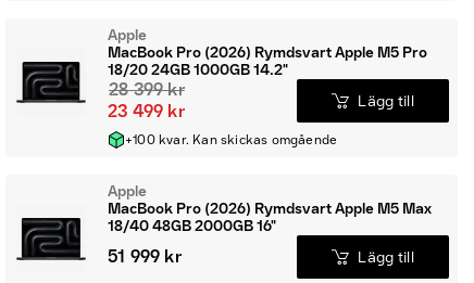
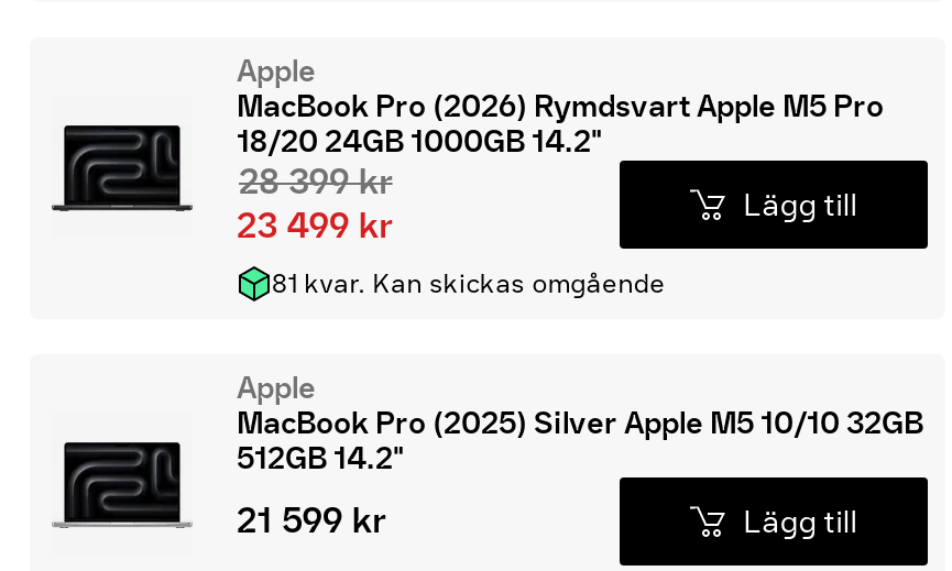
[125,133,337,148] +100 kvar. Kan skickas omgående -> [272,269,665,300] 81 kvar. Kan skickas omgående
[108,200,432,236] MacBook Pro (2026) Rymdsvart Apple M5 Max | 18/40 48GB 2000GB 16" -> [237,406,923,478] MacBook Pro (2025) Silver Apple M5 10/10 32GB | 512GB 14.2"
[108,247,181,267] 51 999 kr -> [237,500,386,542] 21 599 kr

